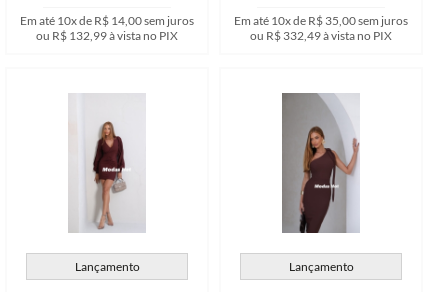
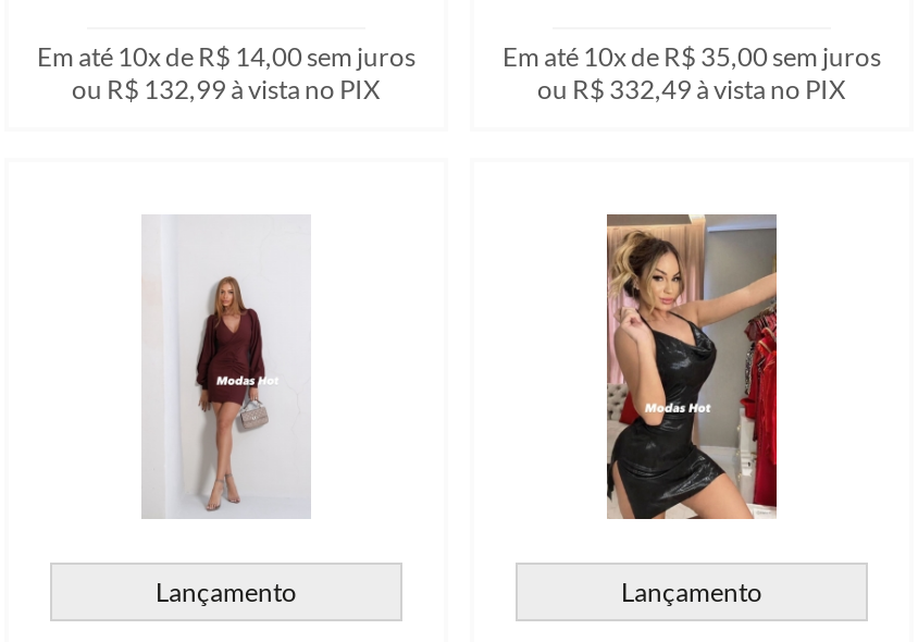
[281,93,360,234] [image] -> [607,214,779,519] [image]

